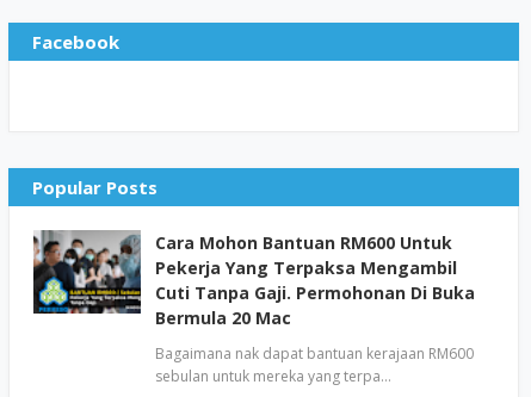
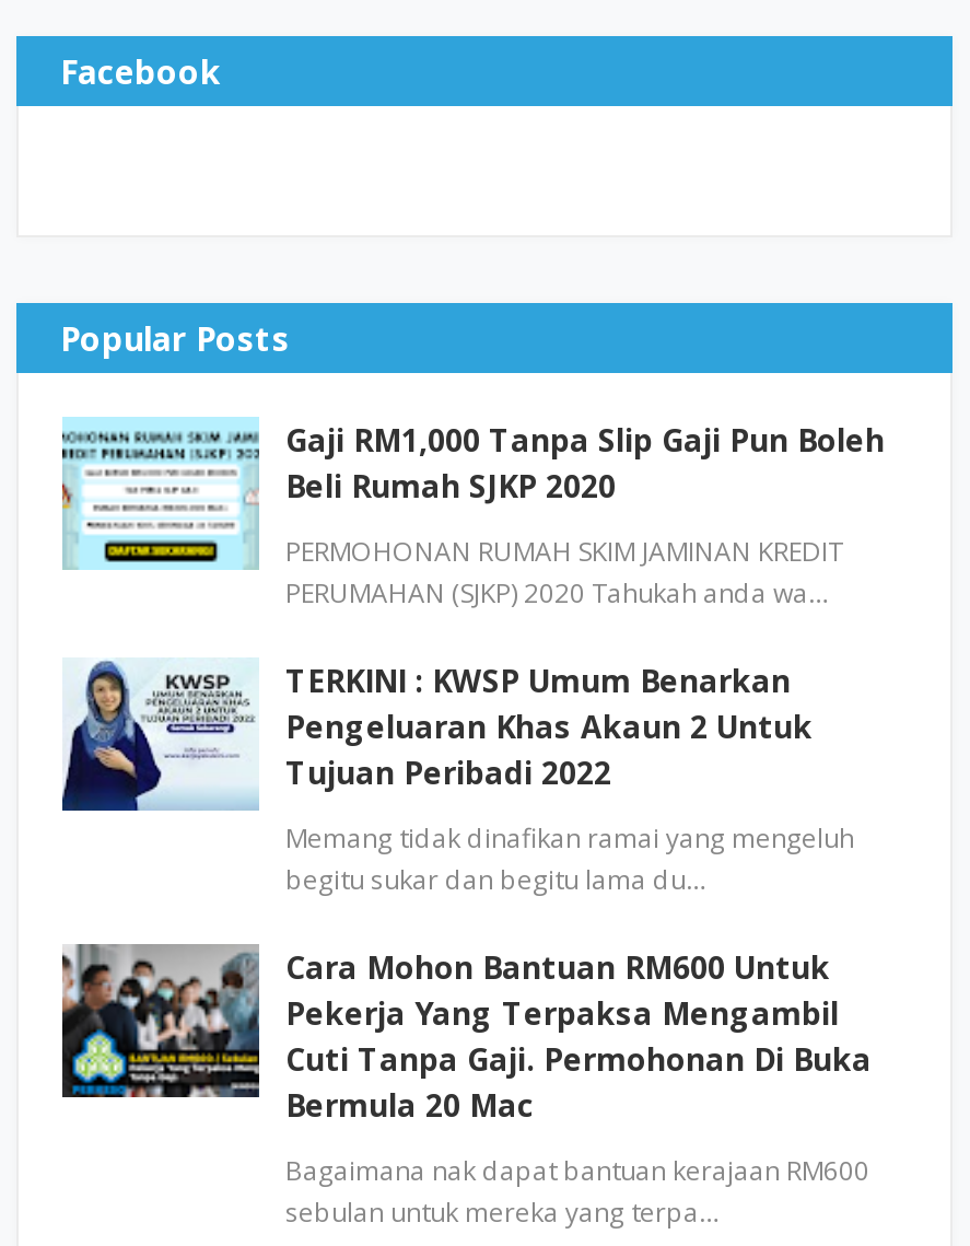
none -> [60,417,885,898] [image] | Gaji RM1,000 Tanpa Slip Gaji Pun Boleh | Beli Rumah SJKP 2020 | PERMOHONAN RUMAH SKIM JAMINAN KREDIT | PERUMAHAN (SJKP) 2020 Tahukah anda wa… | TERKINI : KWSP Umum Benarkan | Pengeluaran Khas Akaun 2 Untuk | Tujuan Peribadi 2022 | Memang tidak dinafikan ramai yang mengeluh | begitu sukar dan begitu lama du…
none -> [60,657,255,813] [image]

